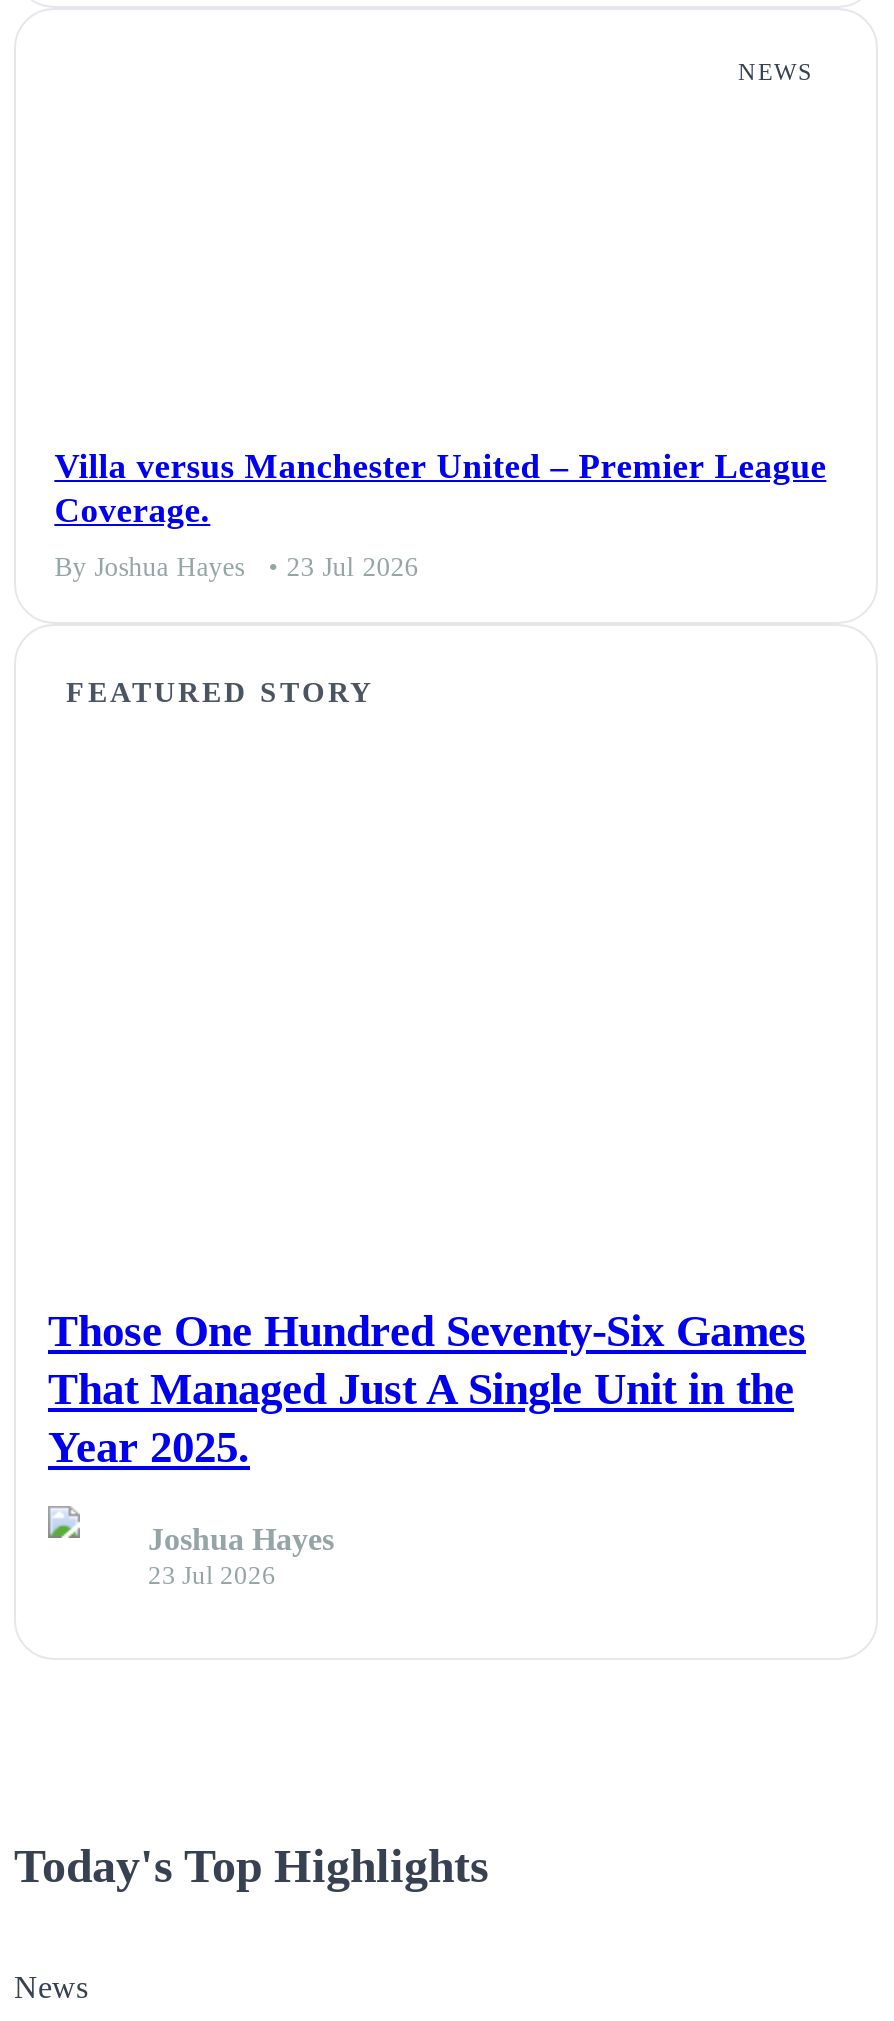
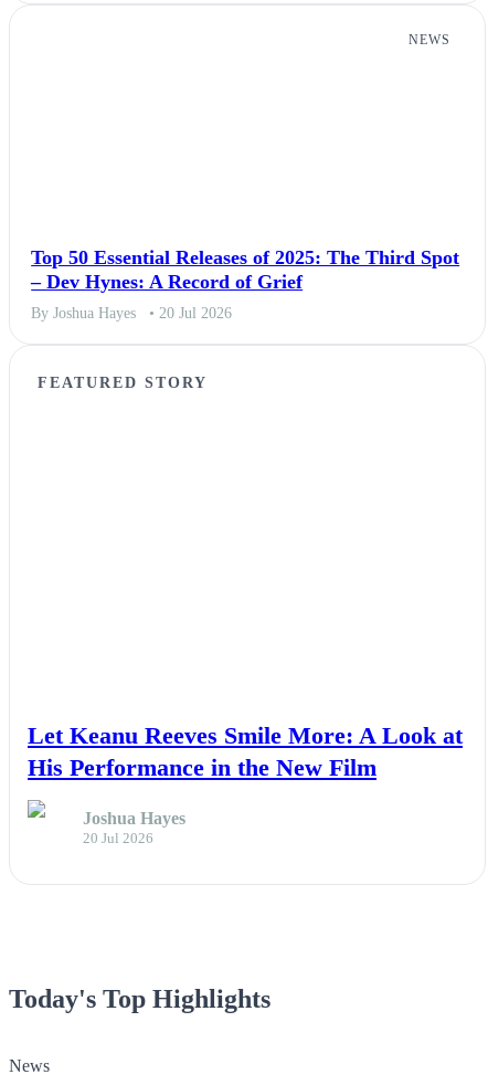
[54,446,826,530] Villa versus Manchester United – Premier League | Coverage. -> [31,246,460,293] Top 50 Essential Releases of 2025: The Third Spot | – Dev Hynes: A Record of Grief
[54,552,418,582] By Joshua Hayes • 23 Jul 2026 -> [31,305,232,321] By Joshua Hayes • 20 Jul 2026
[48,1306,806,1472] Those One Hundred Seventy-Six Games | That Managed Just A Single Unit in the | Year 2025. -> [28,721,463,781] Let Keanu Reeves Smile More: A Look at | His Performance in the New Film
[148,1563,276,1591] 23 Jul 2026 -> [83,831,153,847] 20 Jul 2026

